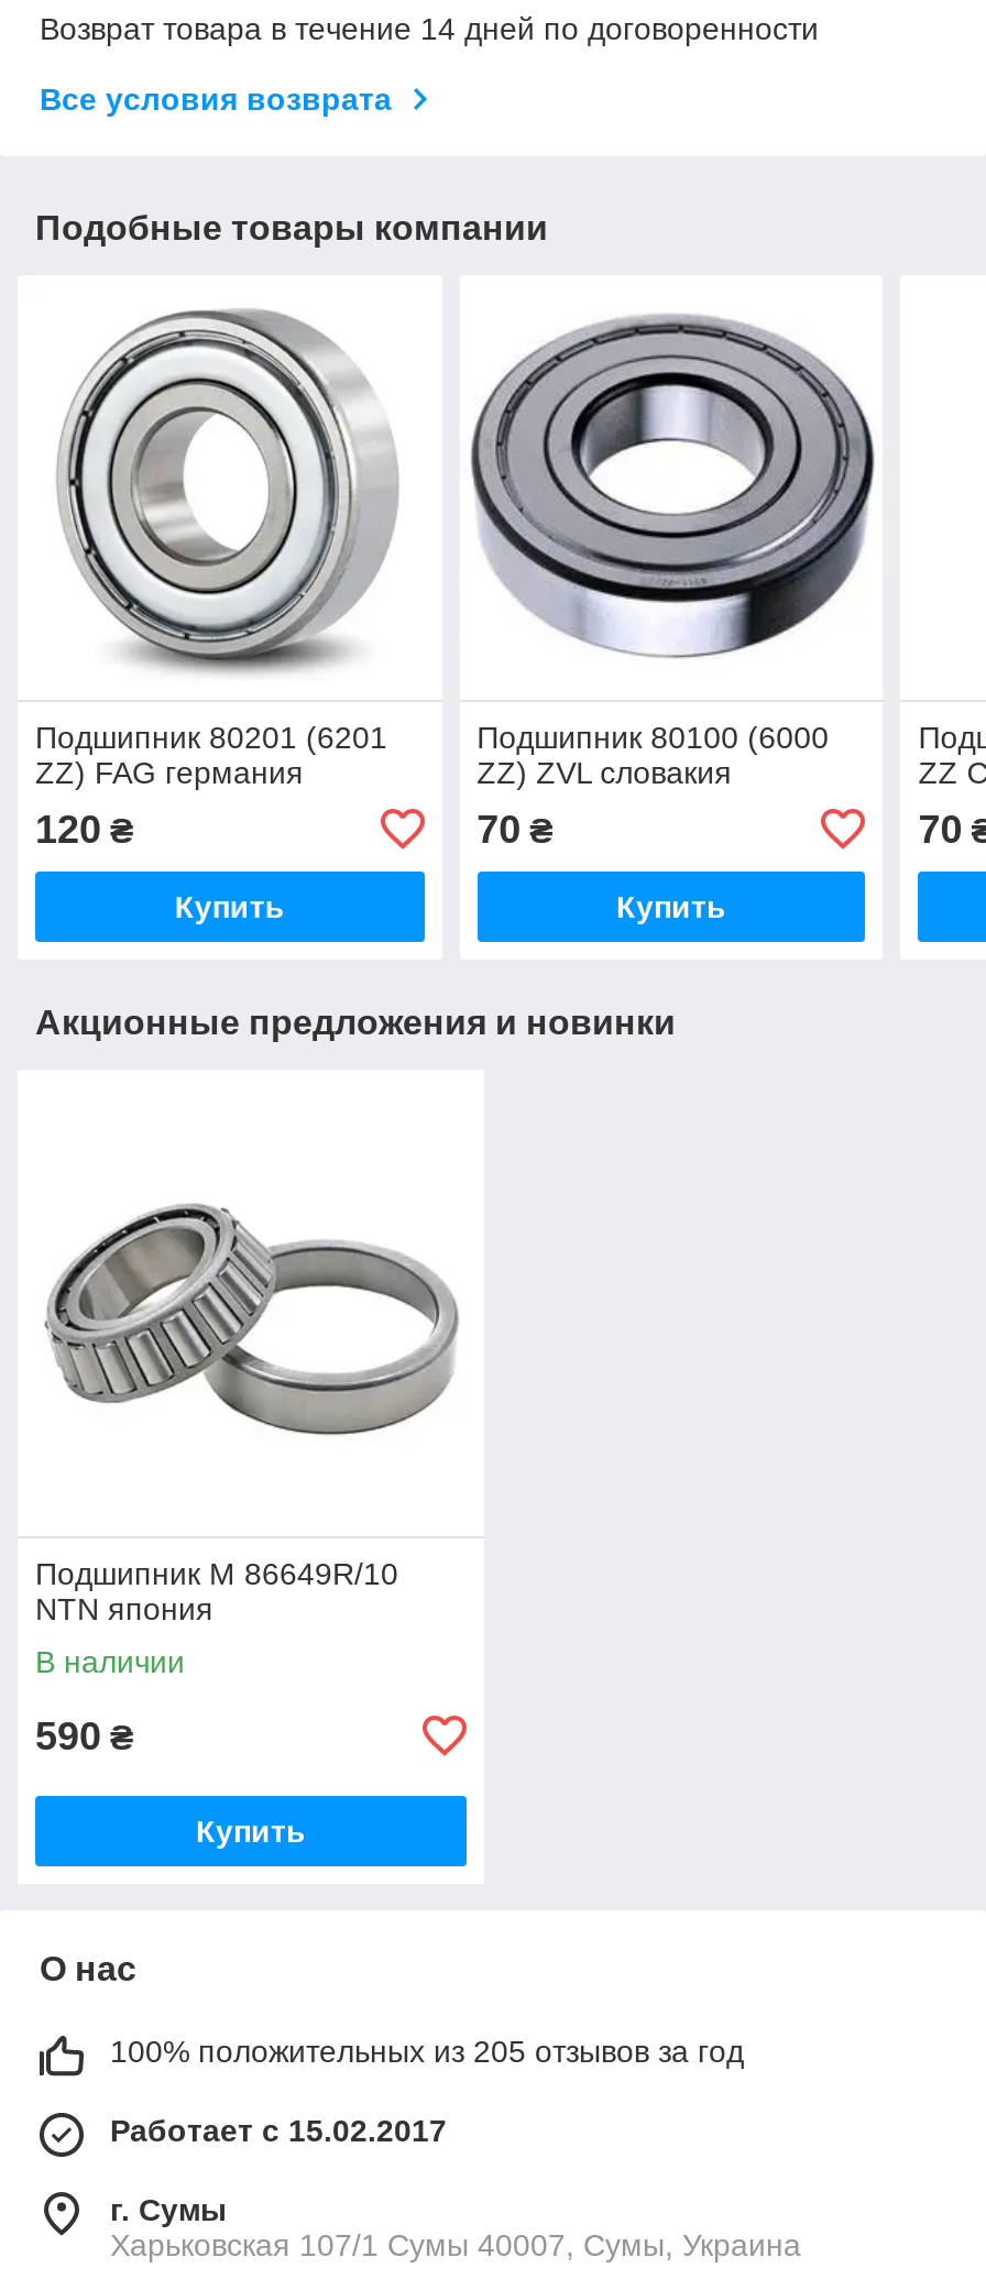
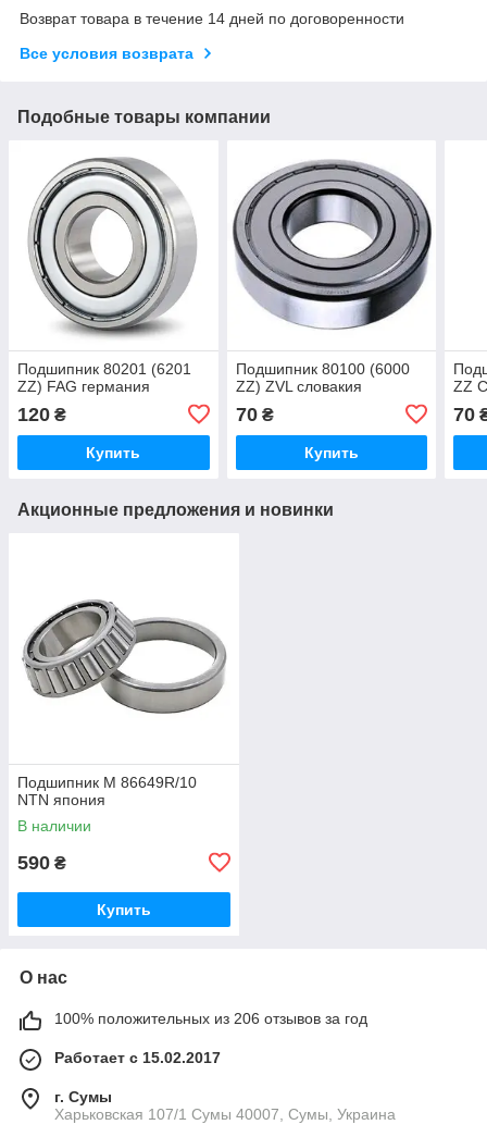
[110,2033,744,2068] 100% положительных из 205 отзывов за год -> [54,1009,367,1027] 100% положительных из 206 отзывов за год

